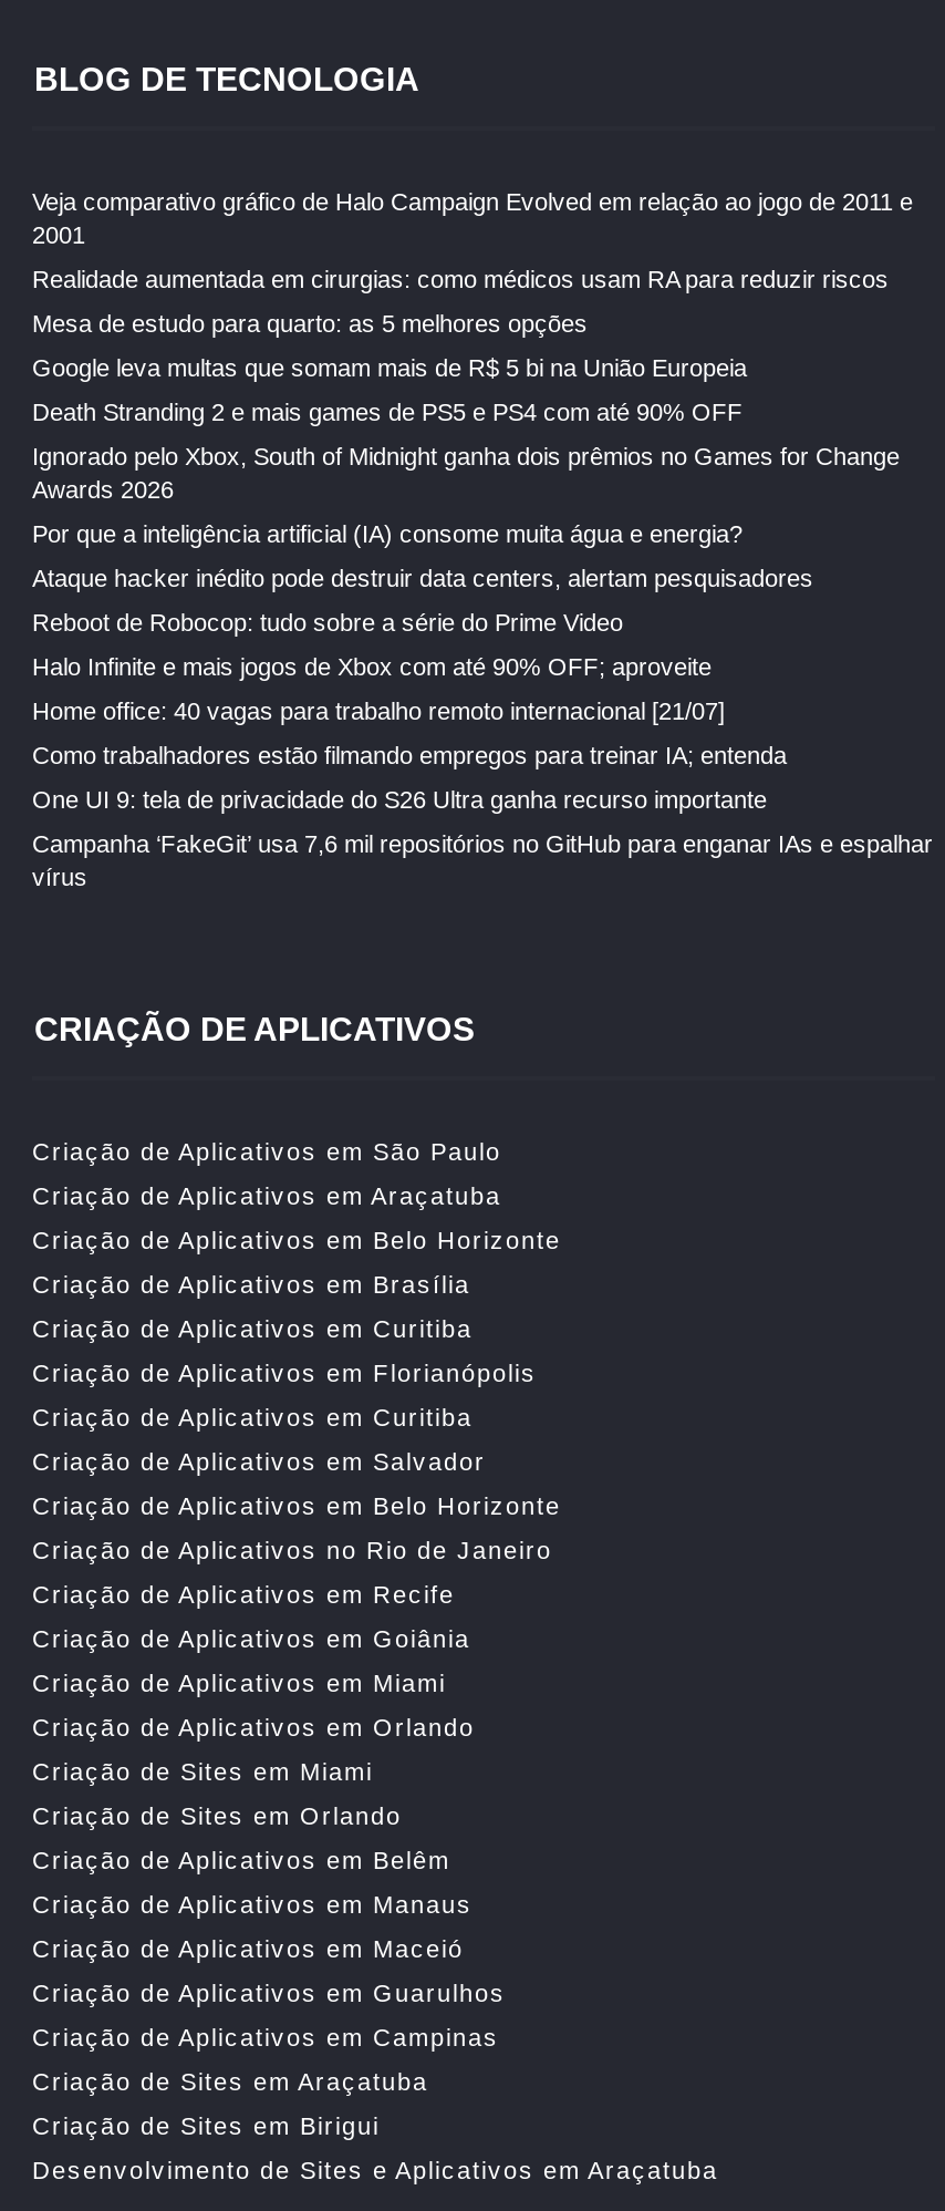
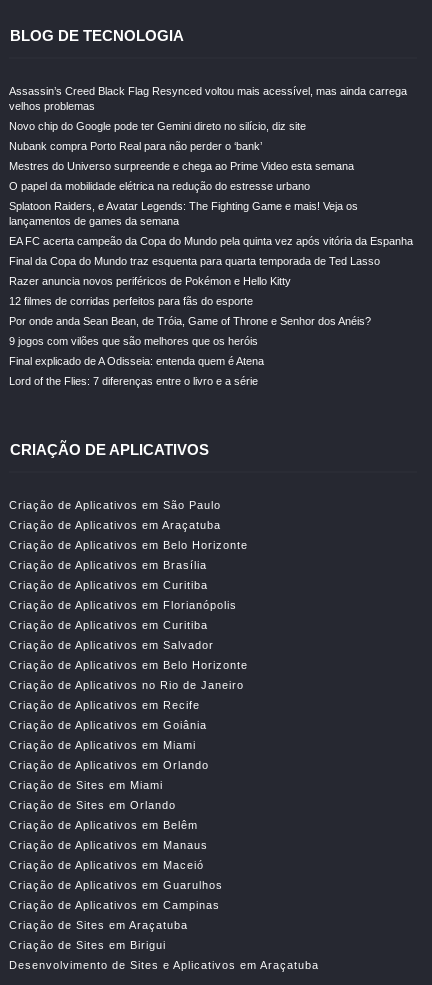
[32,188,913,248] Veja comparativo gráfico de Halo Campaign Evolved em relação ao jogo de 2011 e | 2001 -> [9,85,407,112] Assassin’s Creed Black Flag Resynced voltou mais acessível, mas ainda carrega | velhos problemas
[32,266,889,292] Realidade aumentada em cirurgias: como médicos usam RA para reduzir riscos -> [9,120,306,132] Novo chip do Google pode ter Gemini direto no silício, diz site
[32,310,588,337] Mesa de estudo para quarto: as 5 melhores opções -> [9,140,262,152] Nubank compra Porto Real para não perder o ‘bank’
[32,354,747,381] Google leva multas que somam mais de R$ 5 bi na União Europeia -> [9,160,354,172] Mestres do Universo surpreende e chega ao Prime Video esta semana
[32,399,742,425] Death Stranding 2 e mais games de PS5 e PS4 com até 90% OFF -> [9,180,310,192] O papel da mobilidade elétrica na redução do estresse urbano
[32,443,900,503] Ignorado pelo Xbox, South of Midnight ganha dois prêmios no Games for Change | Awards 2026 -> [9,200,358,227] Splatoon Raiders, e Avatar Legends: The Fighting Game e mais! Veja os | lançamentos de games da semana
[32,520,742,547] Por que a inteligência artificial (IA) consome muita água e energia? -> [9,235,413,247] EA FC acerta campeão da Copa do Mundo pela quinta vez após vitória da Espanha
[32,565,813,591] Ataque hacker inédito pode destruir data centers, alertam pesquisadores -> [9,255,380,267] Final da Copa do Mundo traz esquenta para quarta temporada de Ted Lasso
[32,609,623,636] Reboot de Robocop: tudo sobre a série do Prime Video -> [9,275,291,287] Razer anuncia novos periféricos de Pokémon e Hello Kitty
[32,653,712,680] Halo Infinite e mais jogos de Xbox com até 90% OFF; aproveite -> [9,295,253,307] 12 filmes de corridas perfeitos para fãs do esporte
[32,698,725,724] Home office: 40 vagas para trabalho remoto internacional [21/07] -> [9,315,371,327] Por onde anda Sean Bean, de Tróia, Game of Throne e Senhor dos Anéis?
[32,742,787,768] Como trabalhadores estão filmando empregos para treinar IA; entenda -> [9,335,258,347] 9 jogos com vilões que são melhores que os heróis
[32,786,767,813] One UI 9: tela de privacidade do S26 Ultra ganha recurso importante -> [9,355,264,367] Final explicado de A Odisseia: entenda quem é Atena
[32,830,933,890] Campanha ‘FakeGit’ usa 7,6 mil repositórios no GitHub para enganar IAs e espalhar | vírus -> [9,375,258,387] Lord of the Flies: 7 diferenças entre o livro e a série

